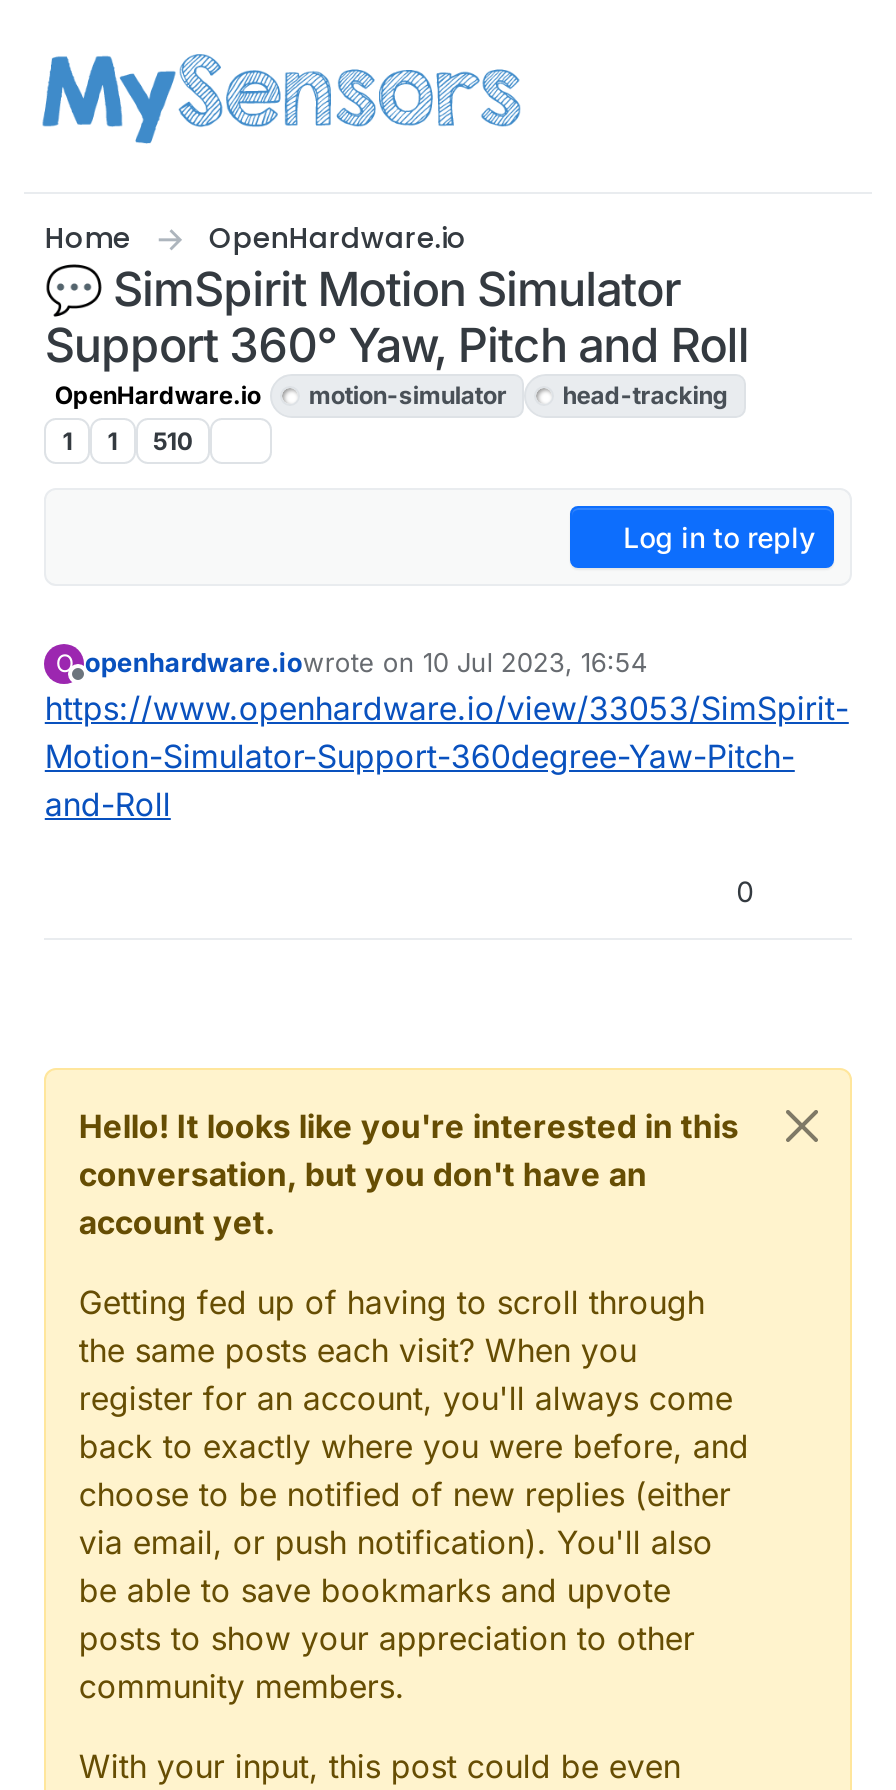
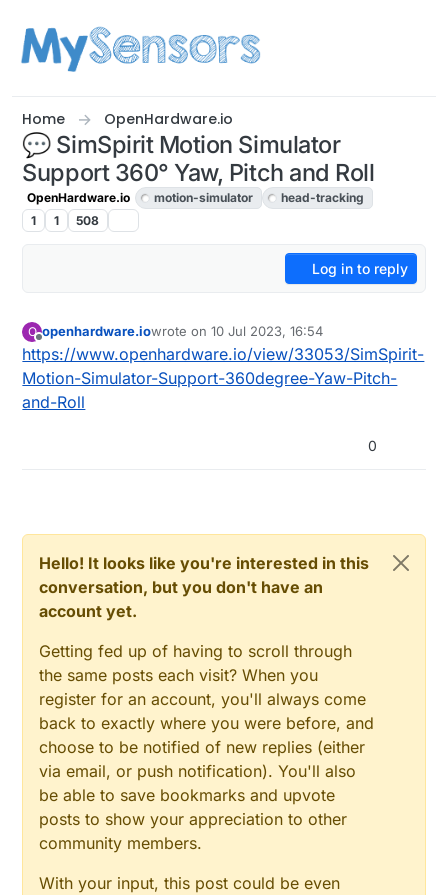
[62,425,193,455] 1 1 510 -> [31,213,99,228] 1 1 508

